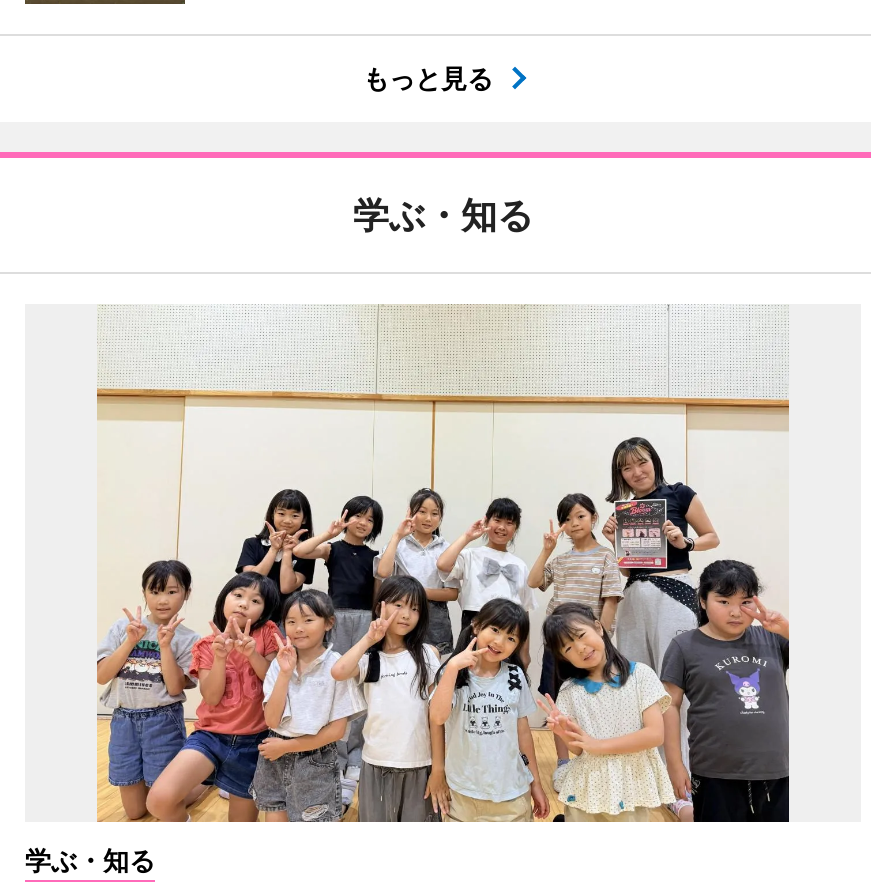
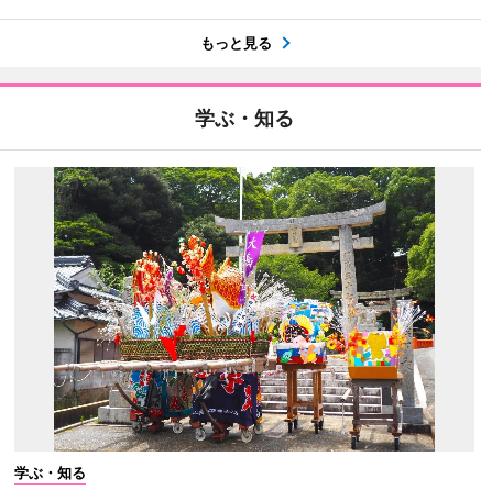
[95,304,791,824] [image] -> [53,166,436,453] [image]

